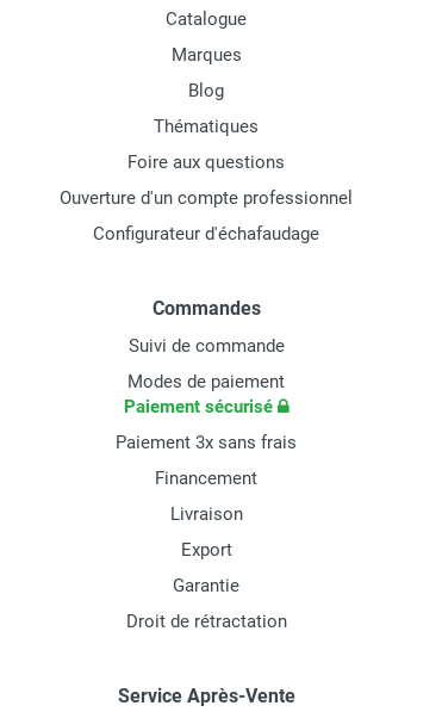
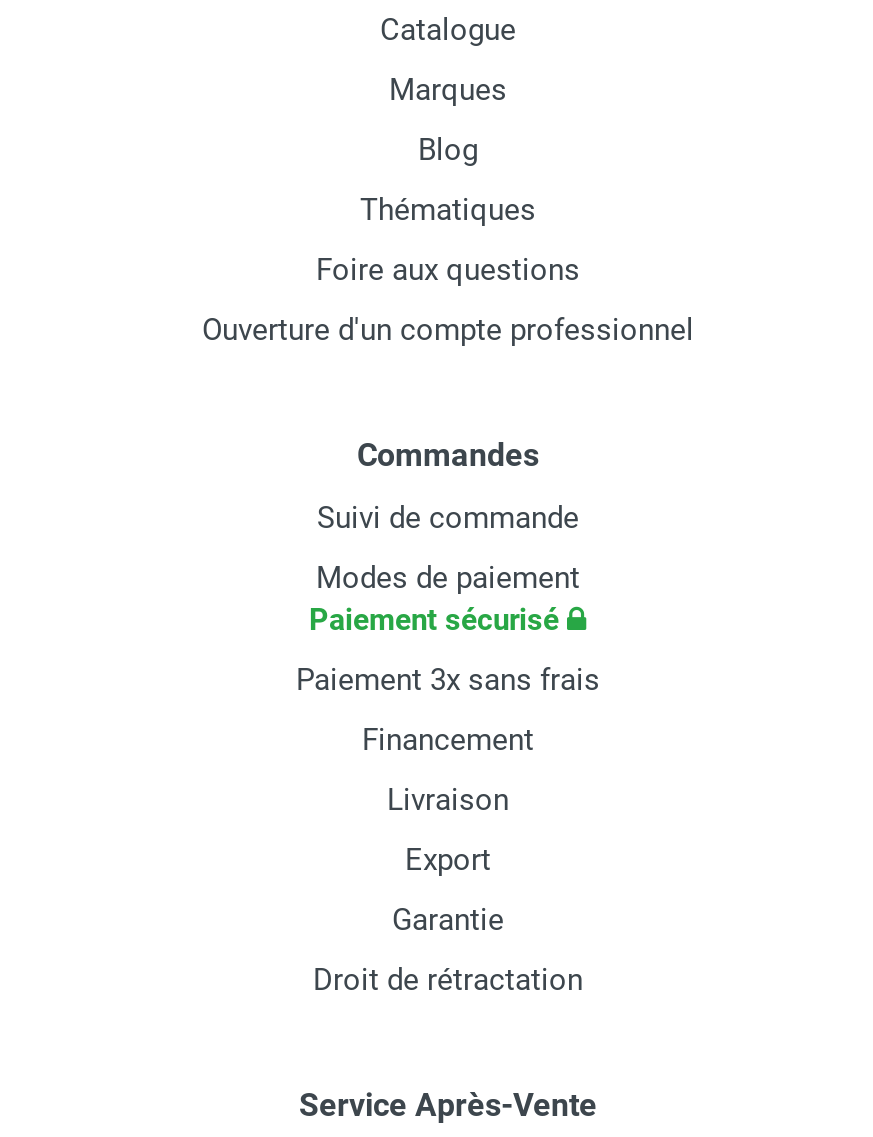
[93,223,319,245] Configurateur d'échafaudage -> none

